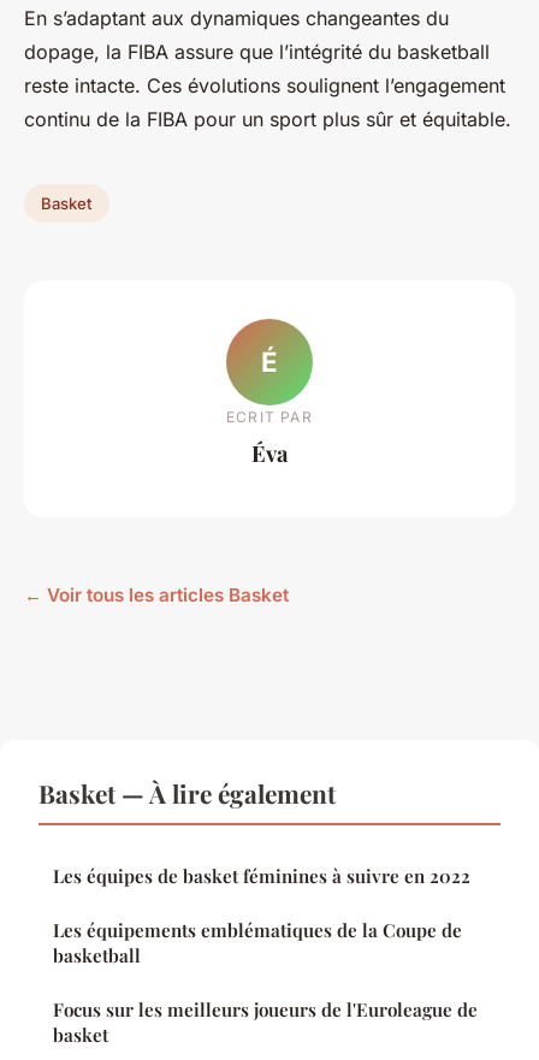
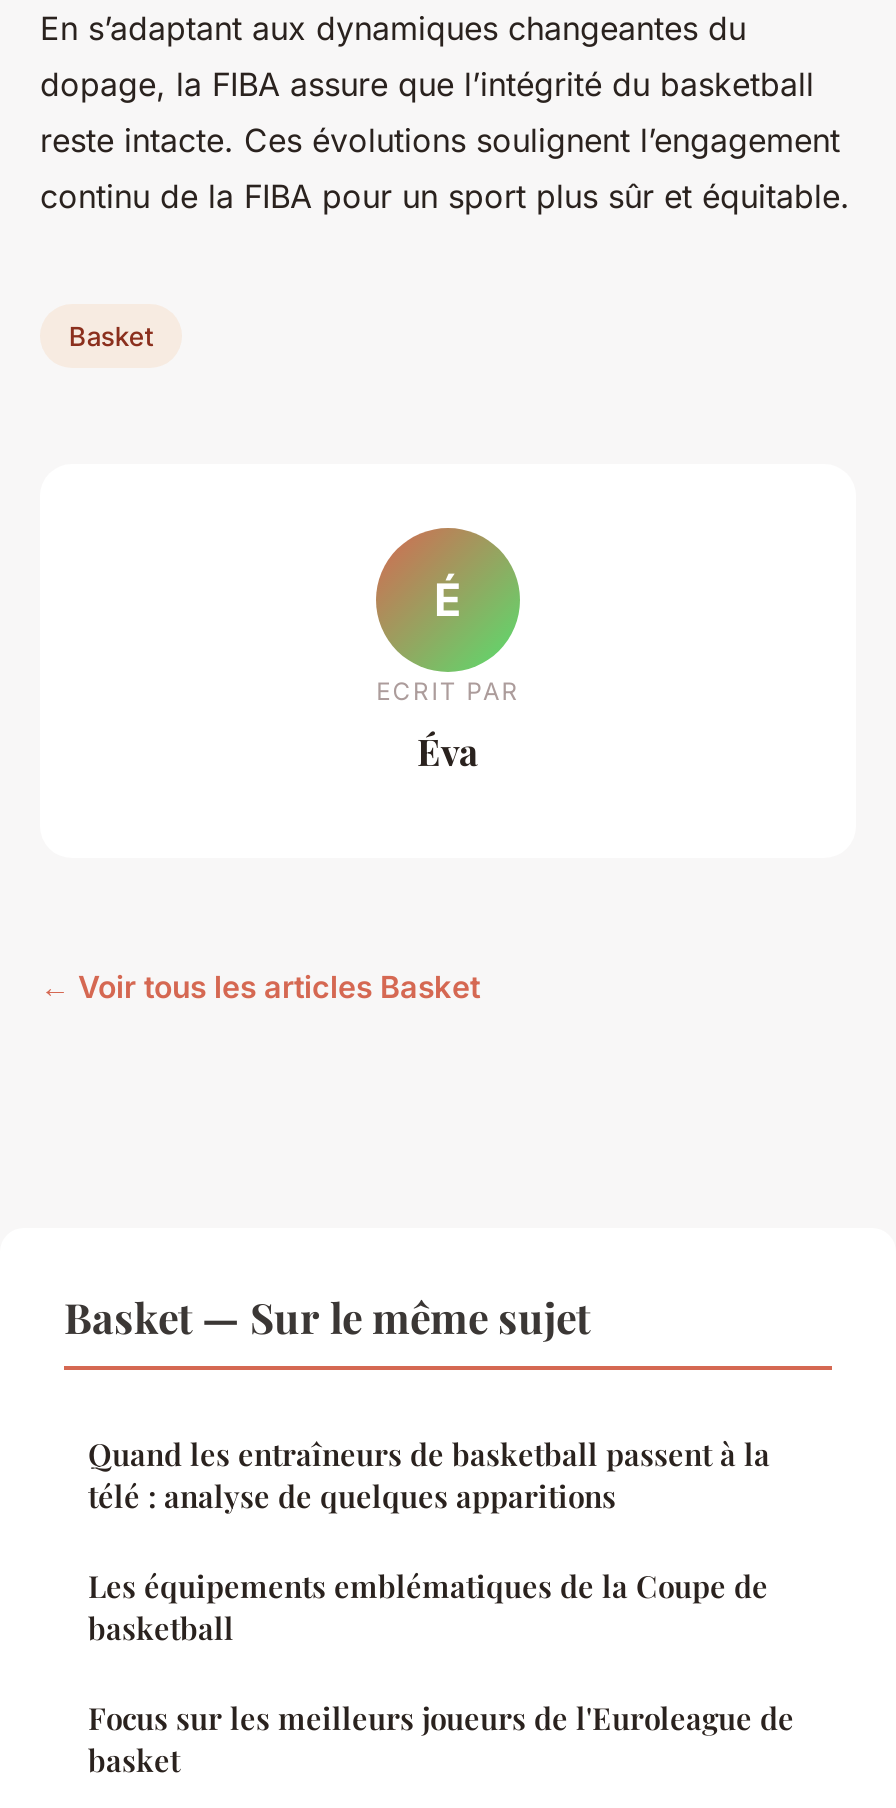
[38,776,336,810] Basket — À lire également -> [64,1288,590,1344] Basket — Sur le même sujet
[53,864,470,888] Les équipes de basket féminines à suivre en 2022 -> [88,1434,770,1516] Quand les entraîneurs de basketball passent à la | télé : analyse de quelques apparitions

